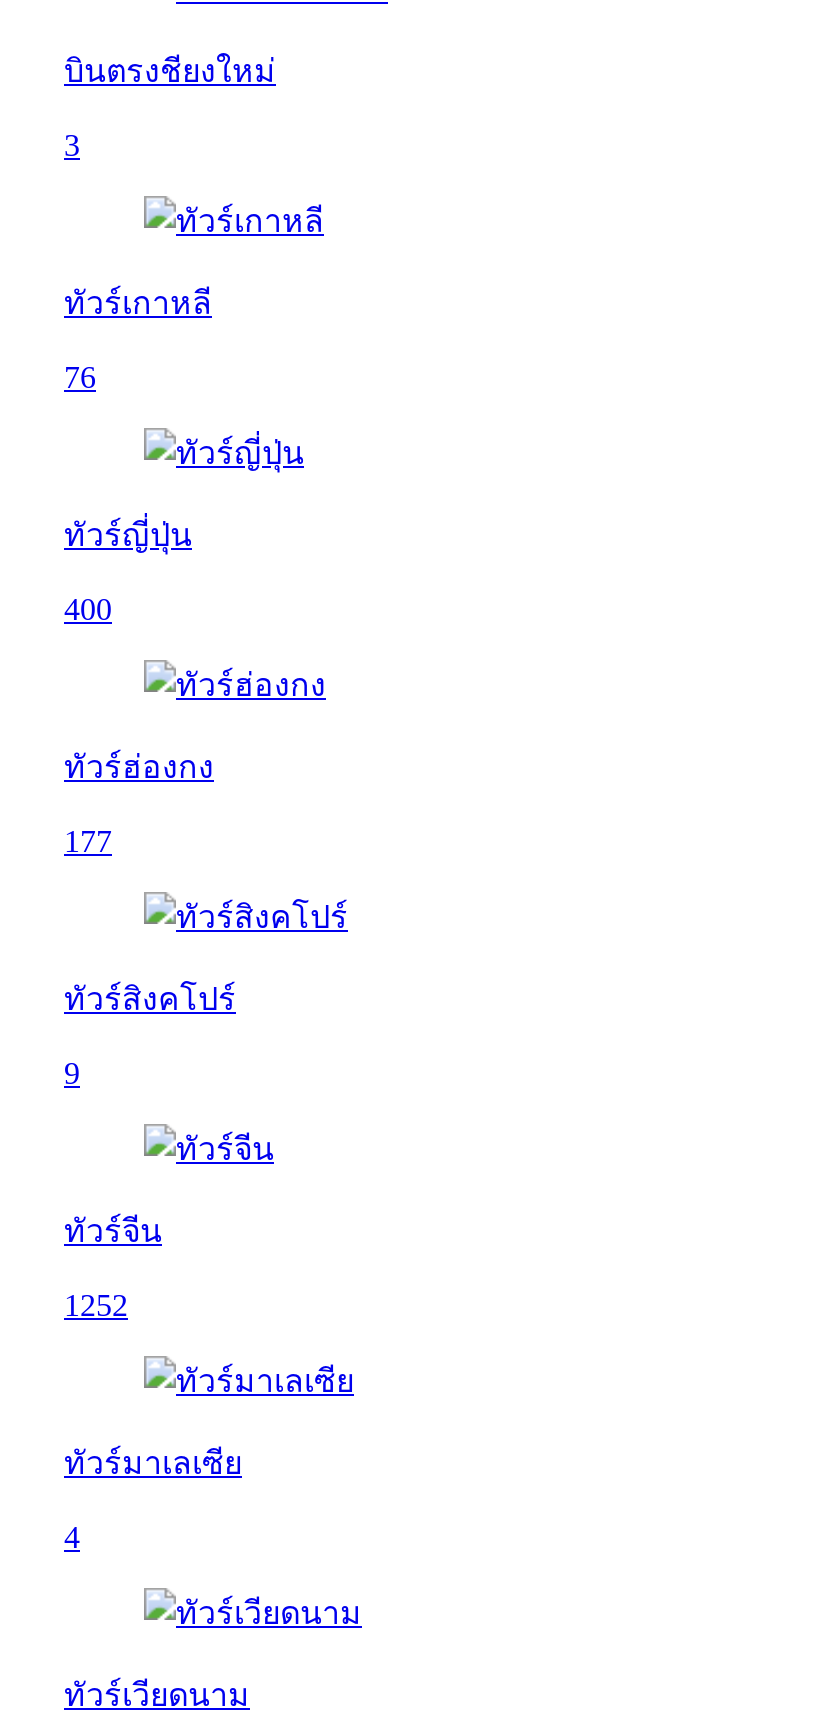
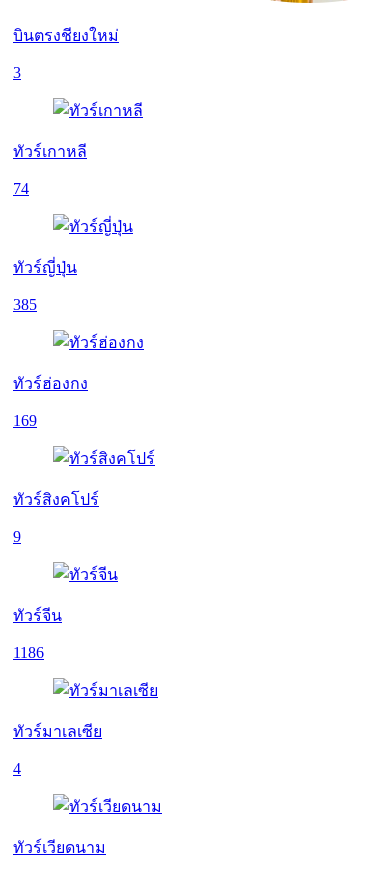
[64,360,96,394] 76 -> [13,180,29,197] 74
[64,592,112,626] 400 -> [13,296,37,313] 385
[64,824,112,858] 177 -> [13,412,37,429] 169
[64,1288,128,1322] 1252 -> [13,644,44,661] 1186

